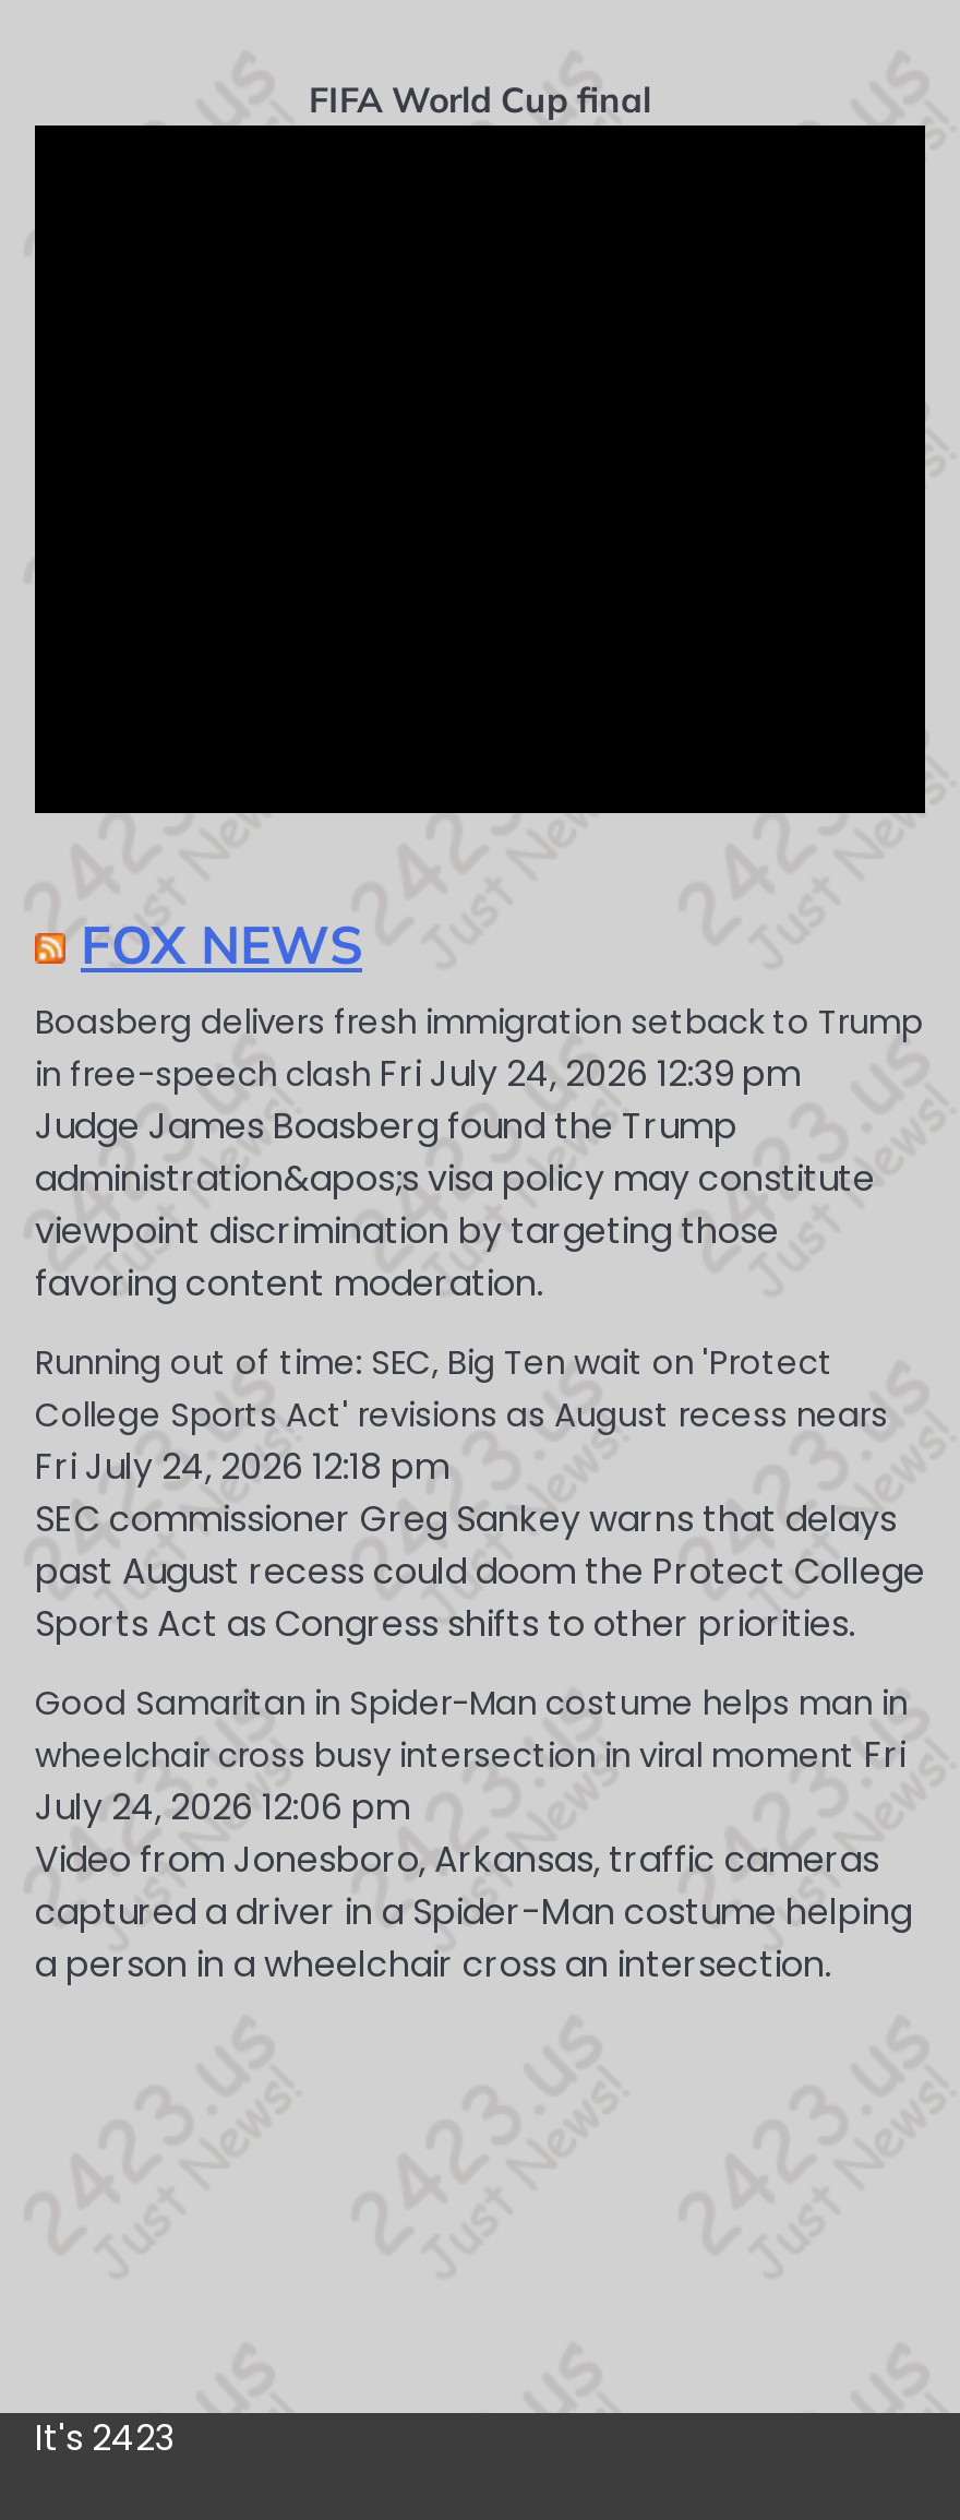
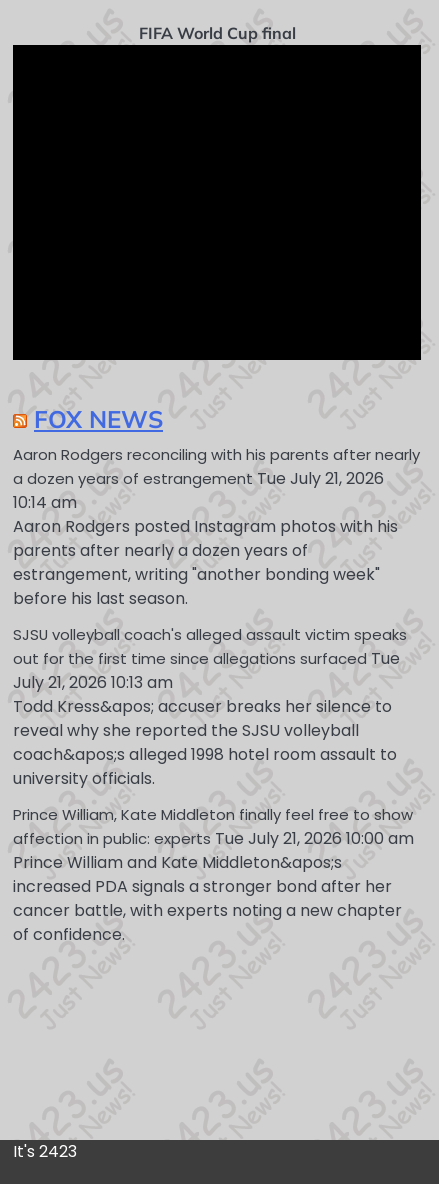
[35,998,923,1308] Boasberg delivers fresh immigration setback to Trump | in free-speech clash Fri July 24, 2026 12:39 pm | Judge James Boasberg found the Trump | administration&apos;s visa policy may constitute | viewpoint discrimination by targeting those | favoring content moderation. -> [13,444,420,610] Aaron Rodgers reconciling with his parents after nearly | a dozen years of estrangement Tue July 21, 2026 | 10:14 am | Aaron Rodgers posted Instagram photos with his | parents after nearly a dozen years of | estrangement, writing "another bonding week" | before his last season.
[35,1339,925,1649] Running out of time: SEC, Big Ten wait on 'Protect | College Sports Act' revisions as August recess nears | Fri July 24, 2026 12:18 pm | SEC commissioner Greg Sankey warns that delays | past August recess could doom the Protect College | Sports Act as Congress shifts to other priorities. -> [13,624,407,790] SJSU volleyball coach's alleged assault victim speaks | out for the first time since allegations surfaced Tue | July 21, 2026 10:13 am | Todd Kress&apos; accuser breaks her silence to | reveal why she reported the SJSU volleyball | coach&apos;s alleged 1998 hotel room assault to | university officials.
[35,1679,912,1989] Good Samaritan in Spider-Man costume helps man in | wheelchair cross busy intersection in viral moment Fri | July 24, 2026 12:06 pm | Video from Jonesboro, Arkansas, traffic cameras | captured a driver in a Spider-Man costume helping | a person in a wheelchair cross an intersection. -> [13,804,414,946] Prince William, Kate Middleton finally feel free to show | affection in public: experts Tue July 21, 2026 10:00 am | Prince William and Kate Middleton&apos;s | increased PDA signals a stronger bond after her | cancer battle, with experts noting a new chapter | of confidence.

